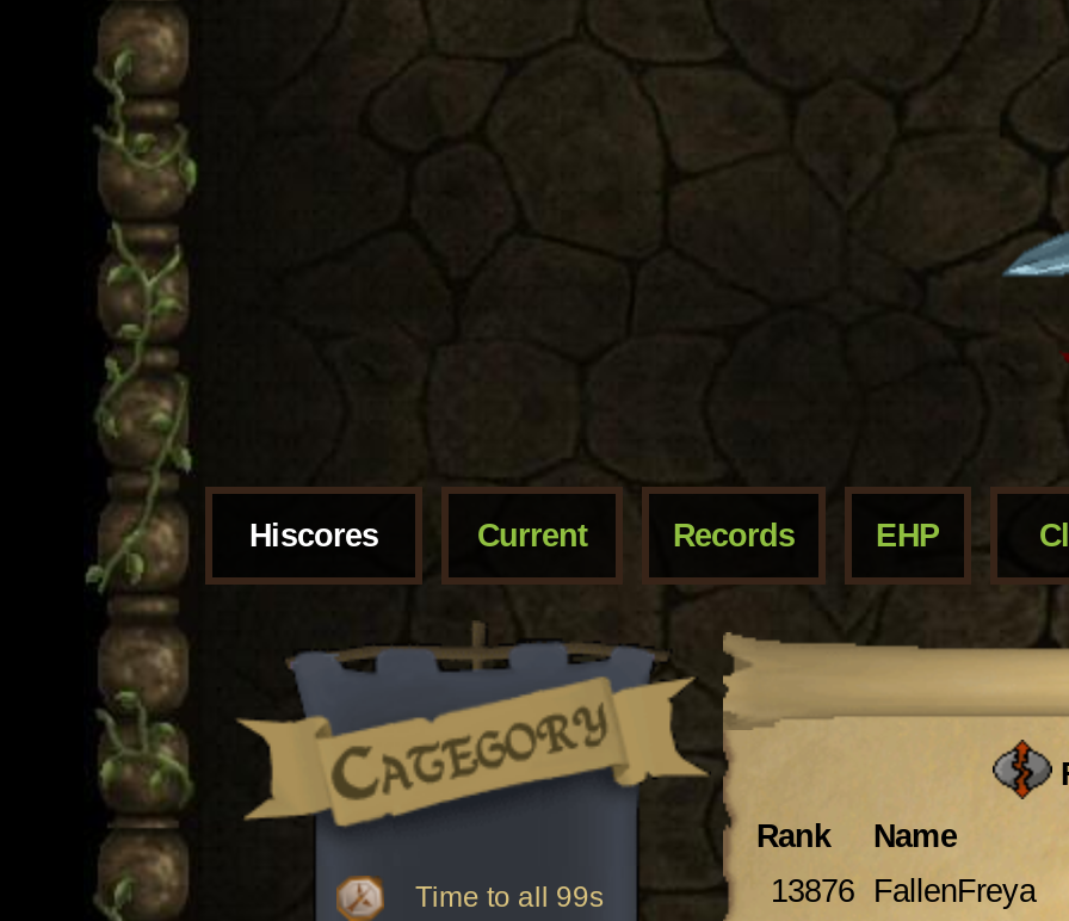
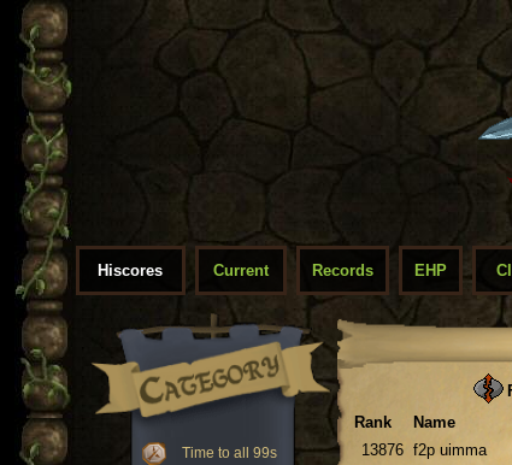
[771,873,1036,909] 13876 FallenFreya -> [361,441,487,459] 13876 f2p uimma

